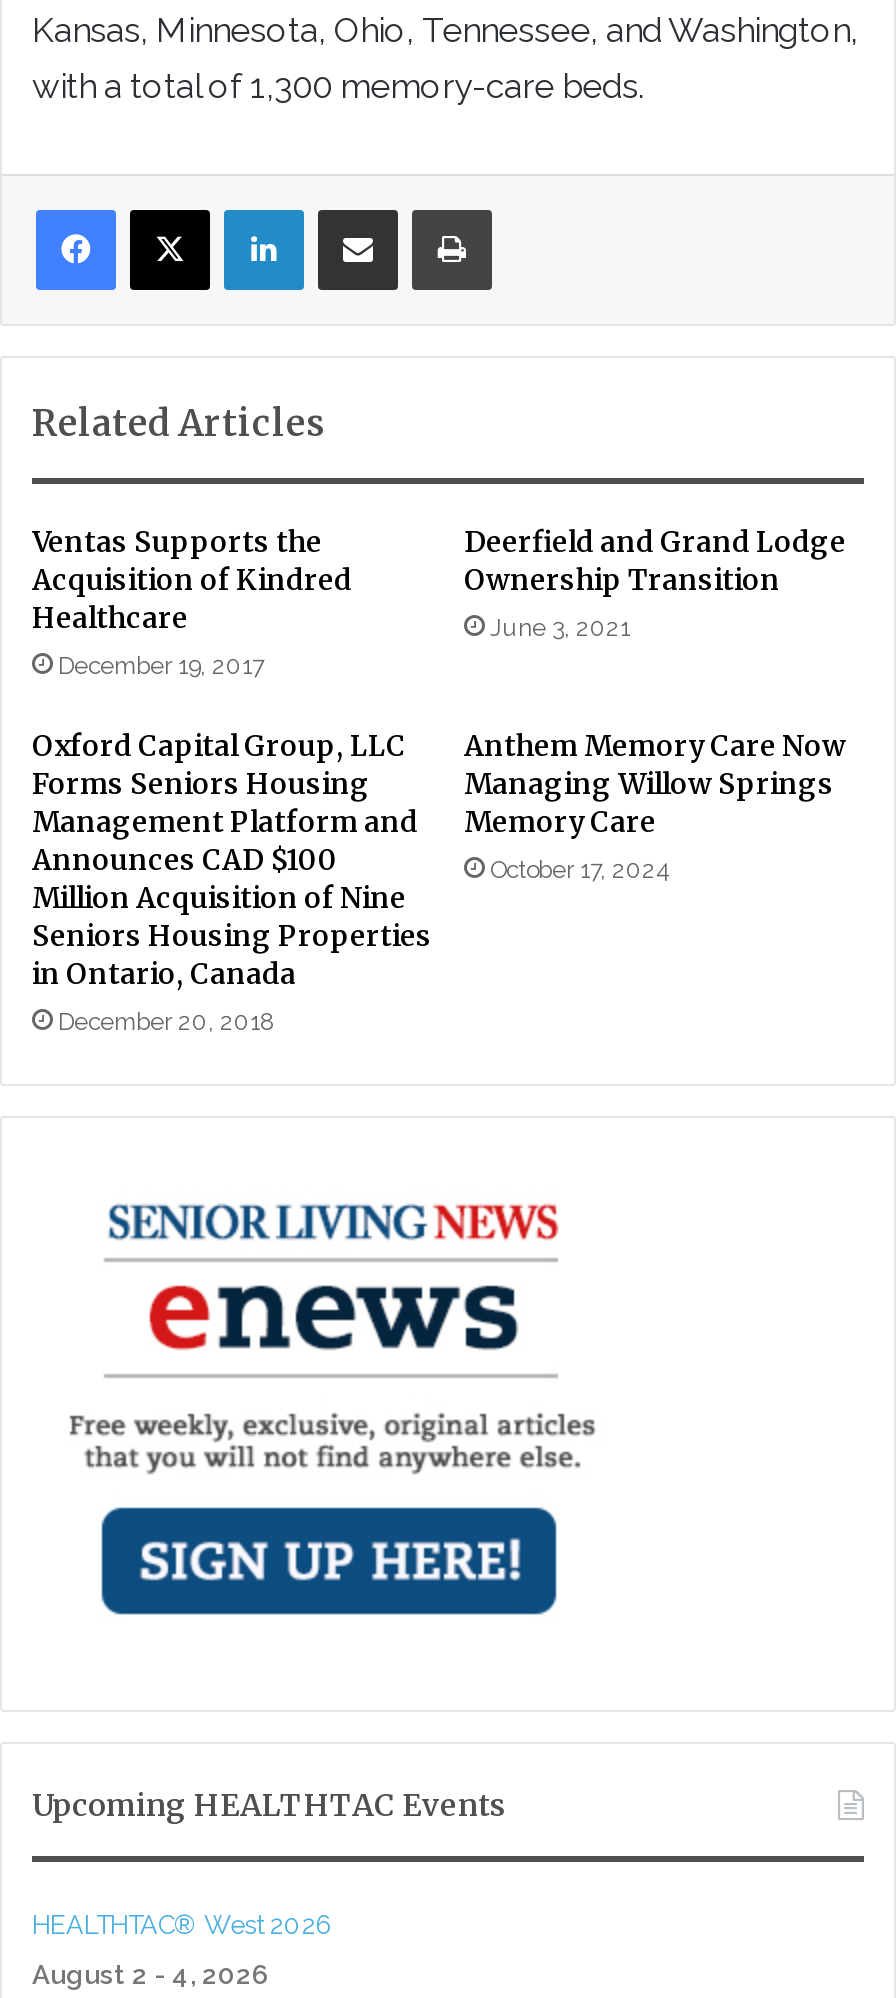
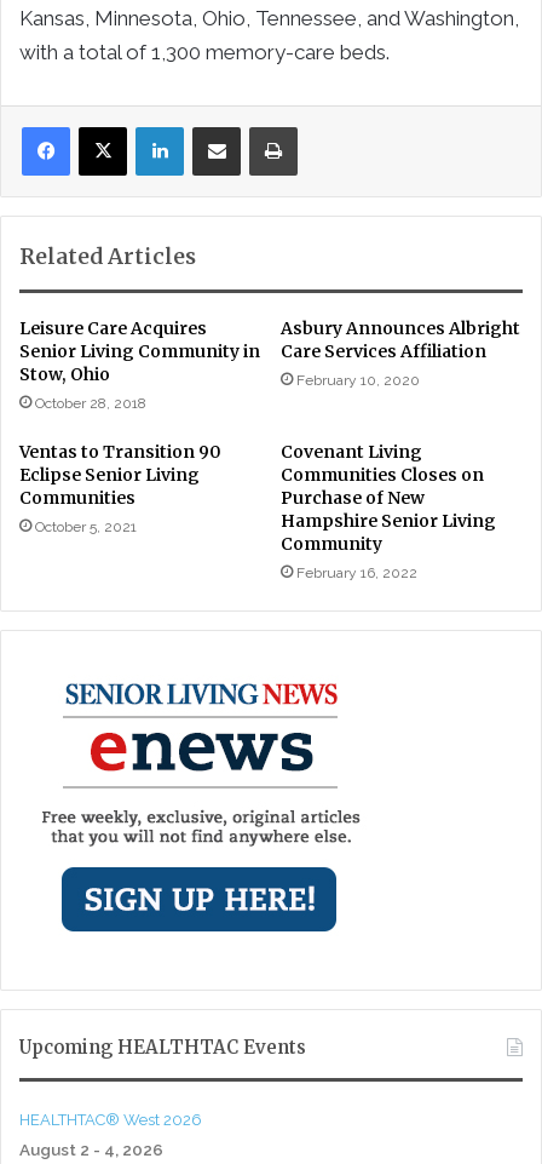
[32,523,352,679] Ventas Supports the | Acquisition of Kindred | Healthcare | December 19, 2017 -> [19,317,260,411] Leisure Care Acquires | Senior Living Community in | Stow, Ohio | October 28, 2018
[464,523,846,641] Deerfield and Grand Lodge | Ownership Transition | June 3, 2021 -> [281,317,520,388] Asbury Announces Albright | Care Services Affiliation | February 10, 2020
[32,727,432,1035] Oxford Capital Group, LLC | Forms Seniors Housing | Management Platform and | Announces CAD $100 | Million Acquisition of Nine | Seniors Housing Properties | in Ontario, Canada | December 20, 2018 -> [19,441,221,535] Ventas to Transition 90 | Eclipse Senior Living | Communities | October 5, 2021
[464,727,846,883] Anthem Memory Care Now | Managing Willow Springs | Memory Care | October 17, 2024 -> [281,441,496,581] Covenant Living | Communities Closes on | Purchase of New | Hampshire Senior Living | Community | February 16, 2022

